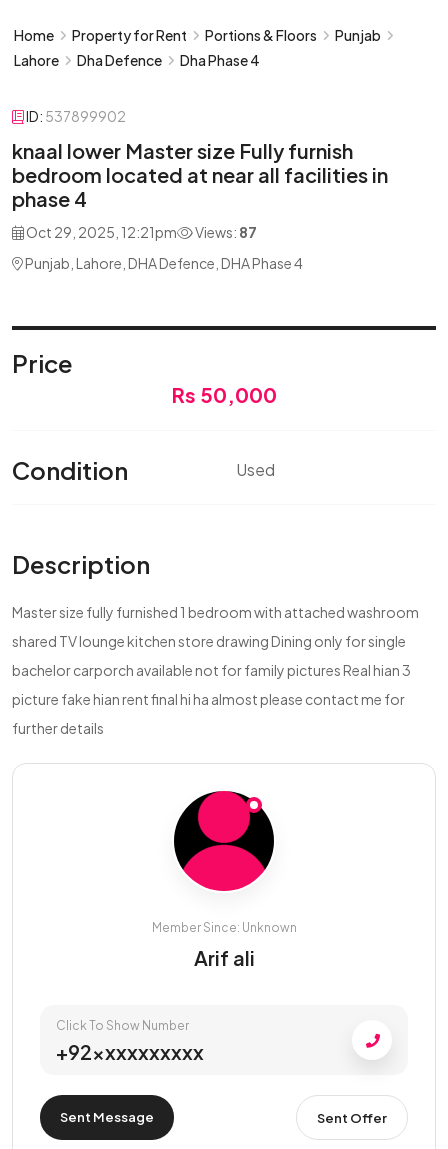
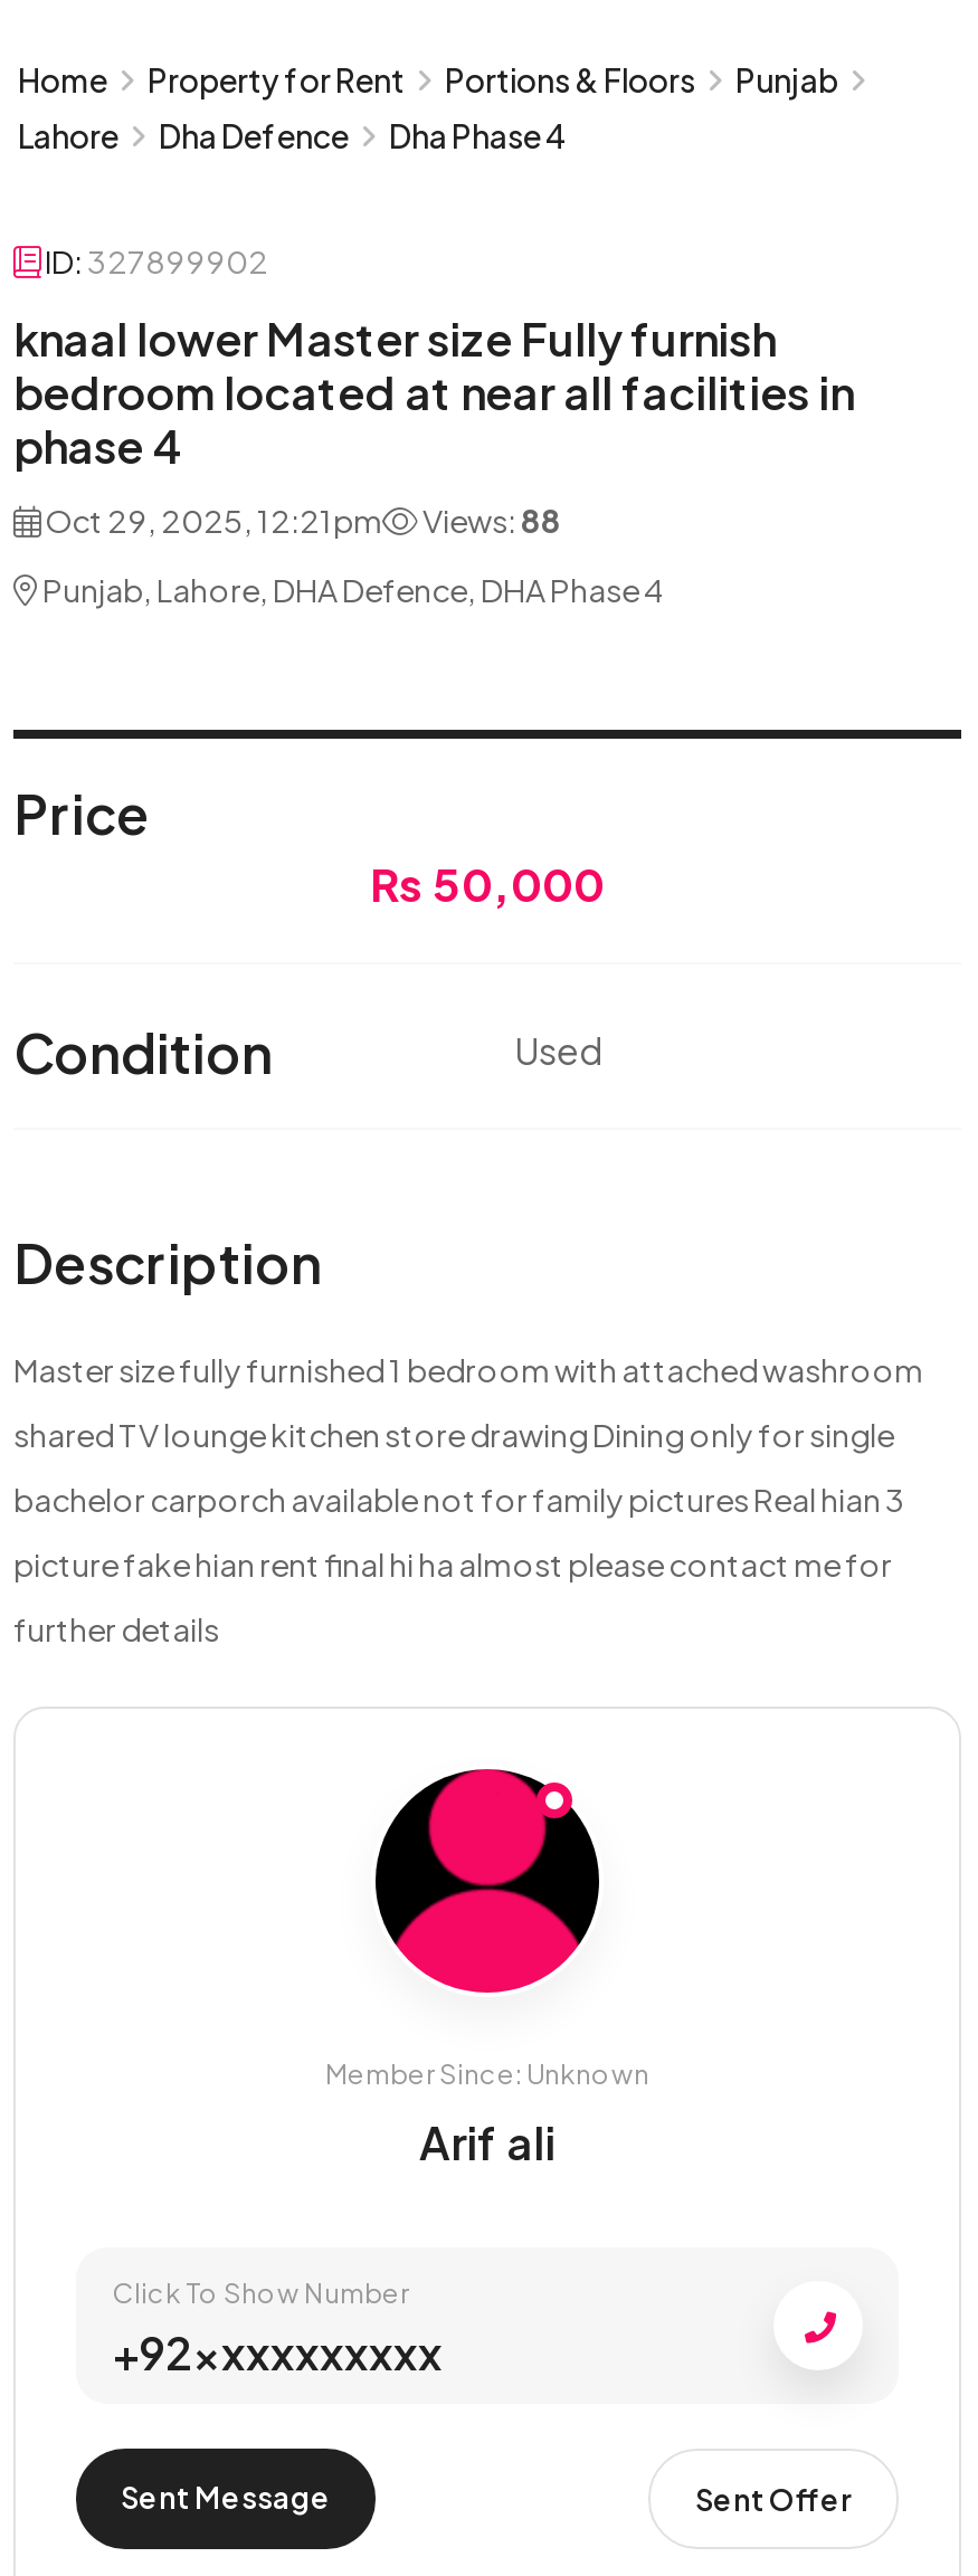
[26,107,126,125] ID: 537899902 -> [45,240,268,281] ID: 327899902
[24,223,257,241] Oct 29, 2025, 12:21pm Views: 87 -> [40,500,561,540] Oct 29, 2025, 12:21pm Views: 88

